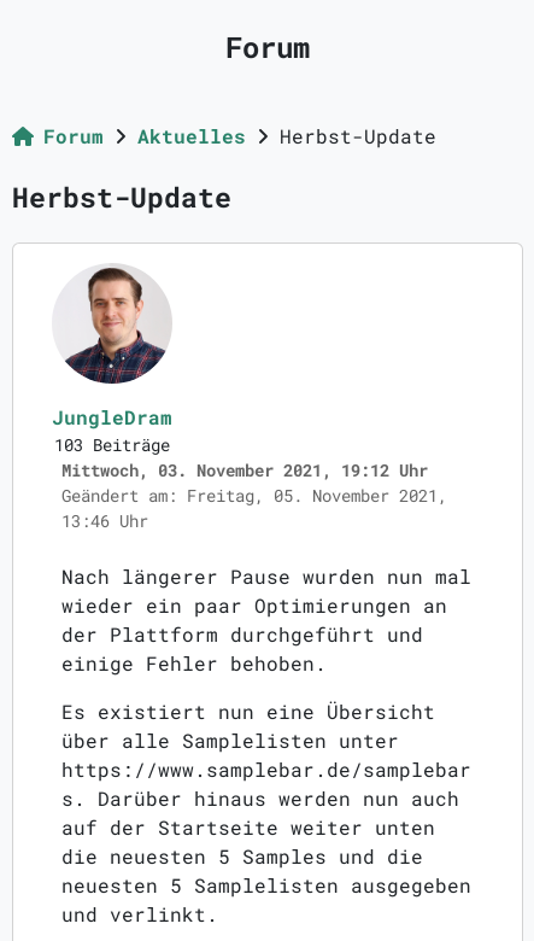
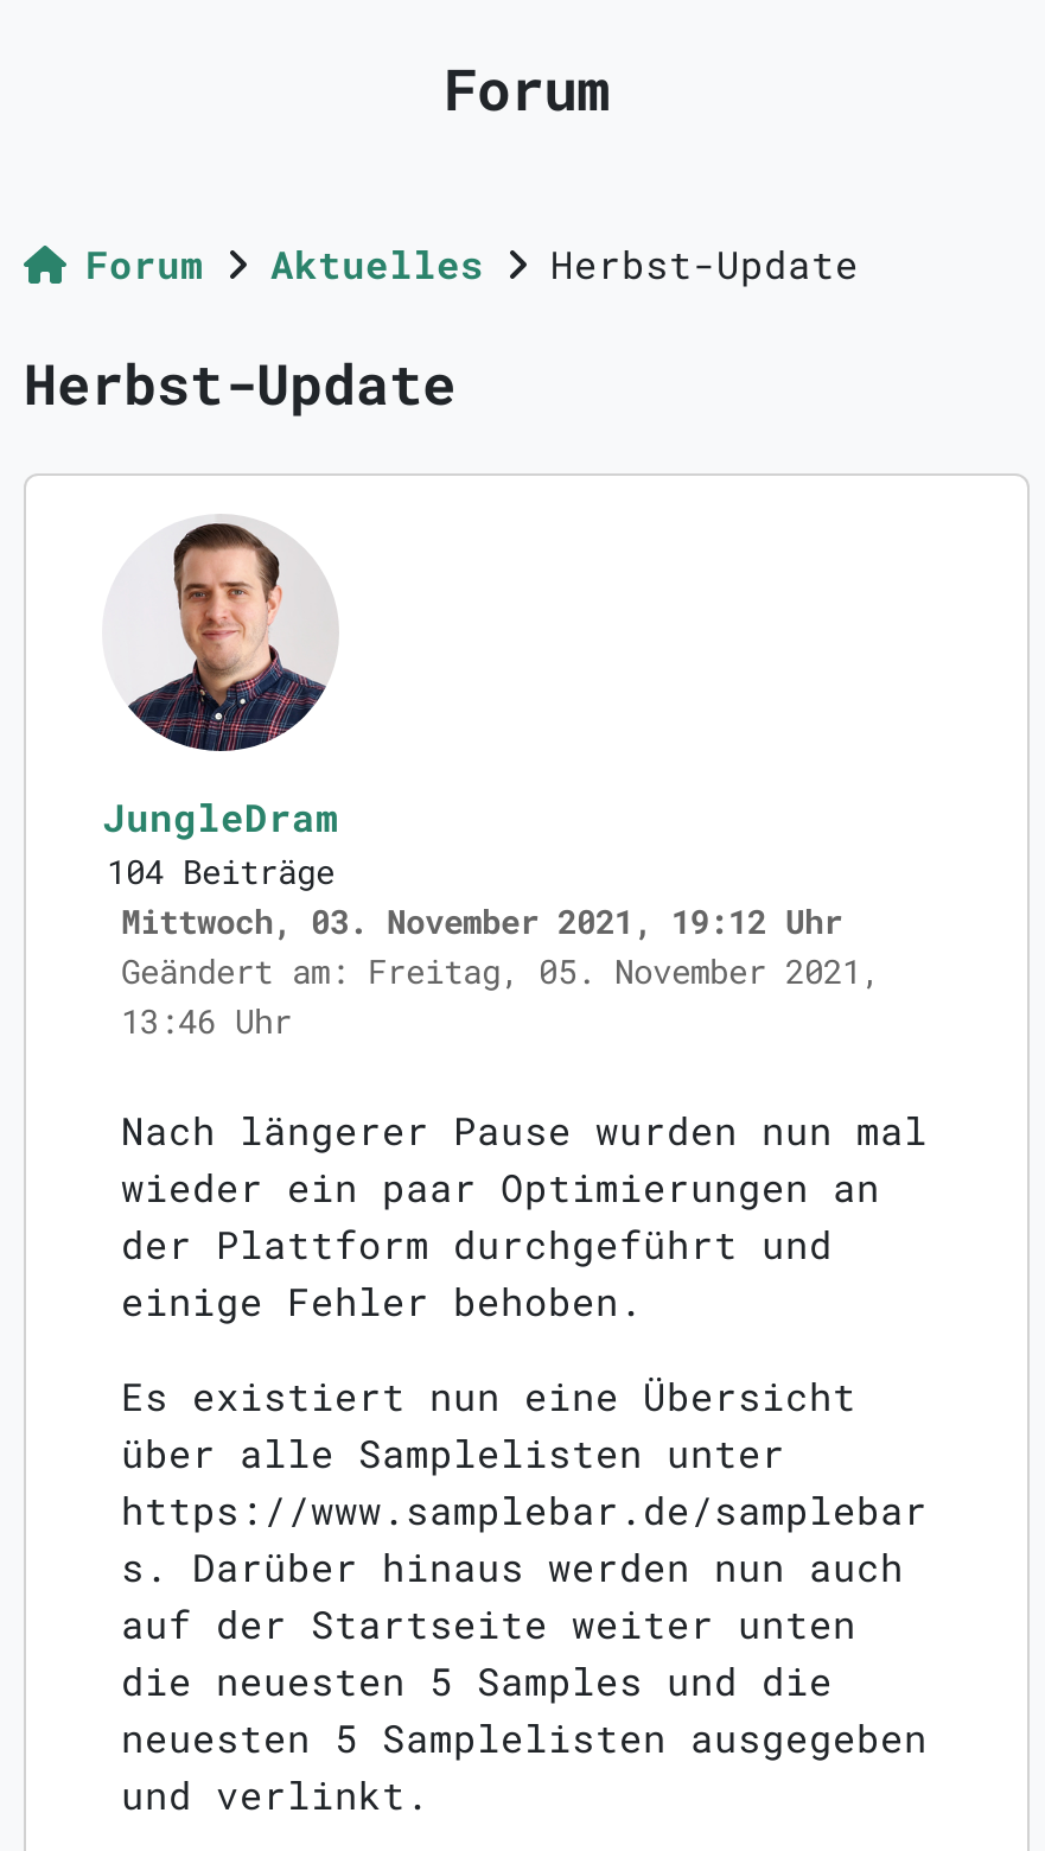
[54,433,170,456] 103 Beiträge -> [107,848,334,893] 104 Beiträge

